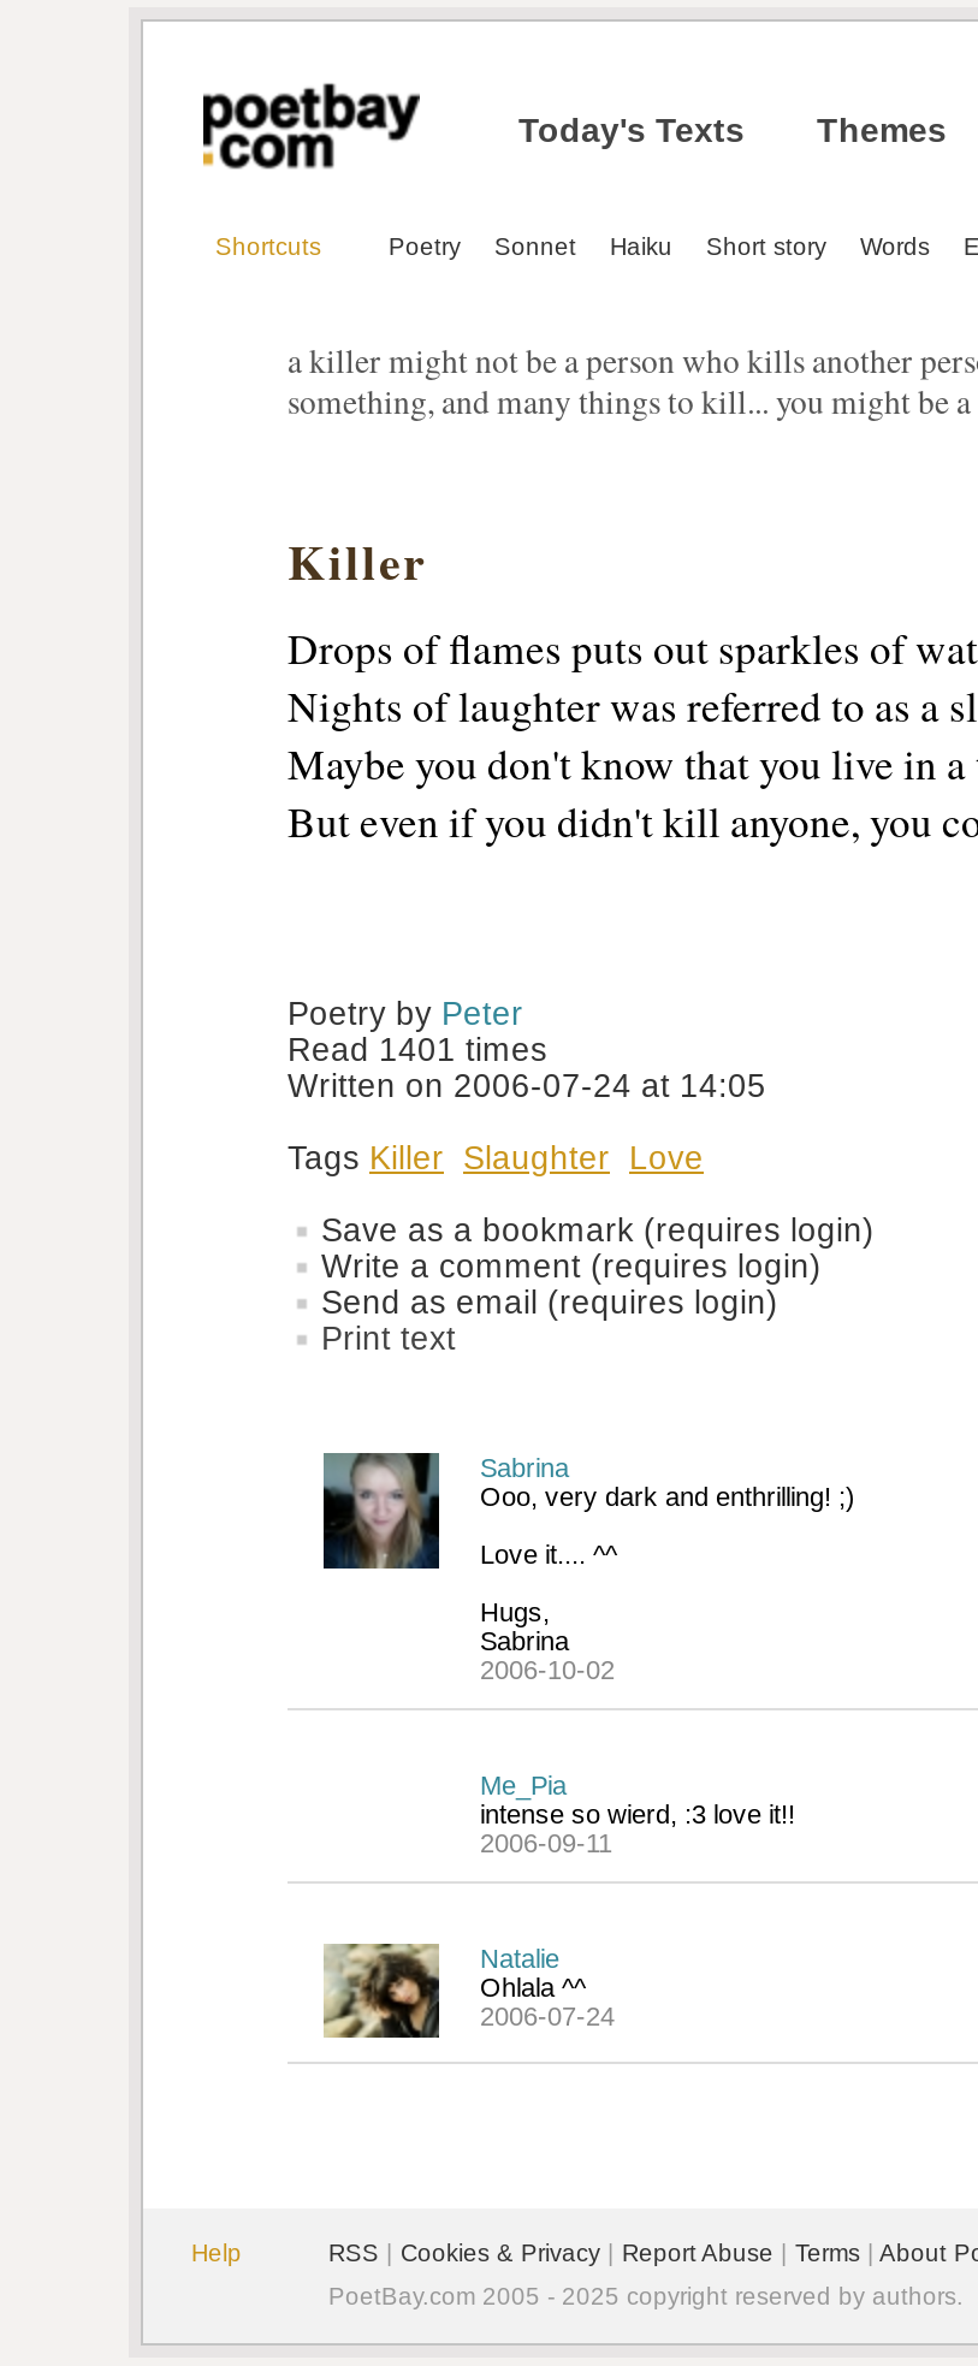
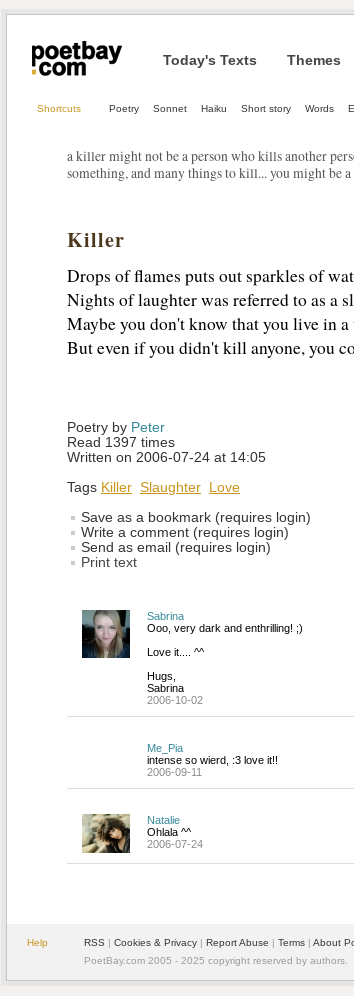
[288,1033,547,1069] Read 1401 times -> [67,435,175,450] Read 1397 times

